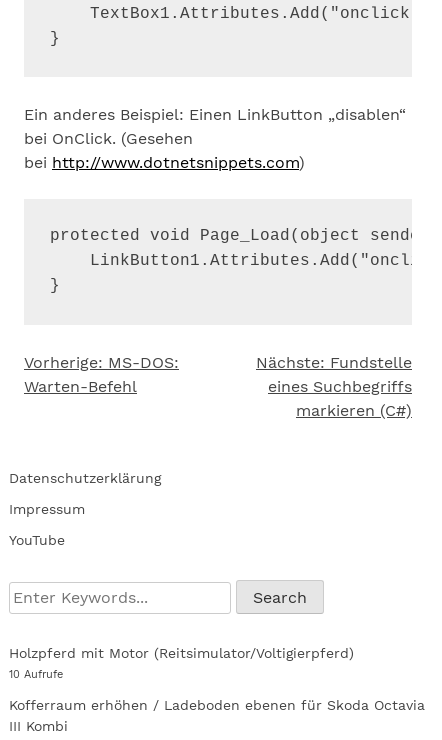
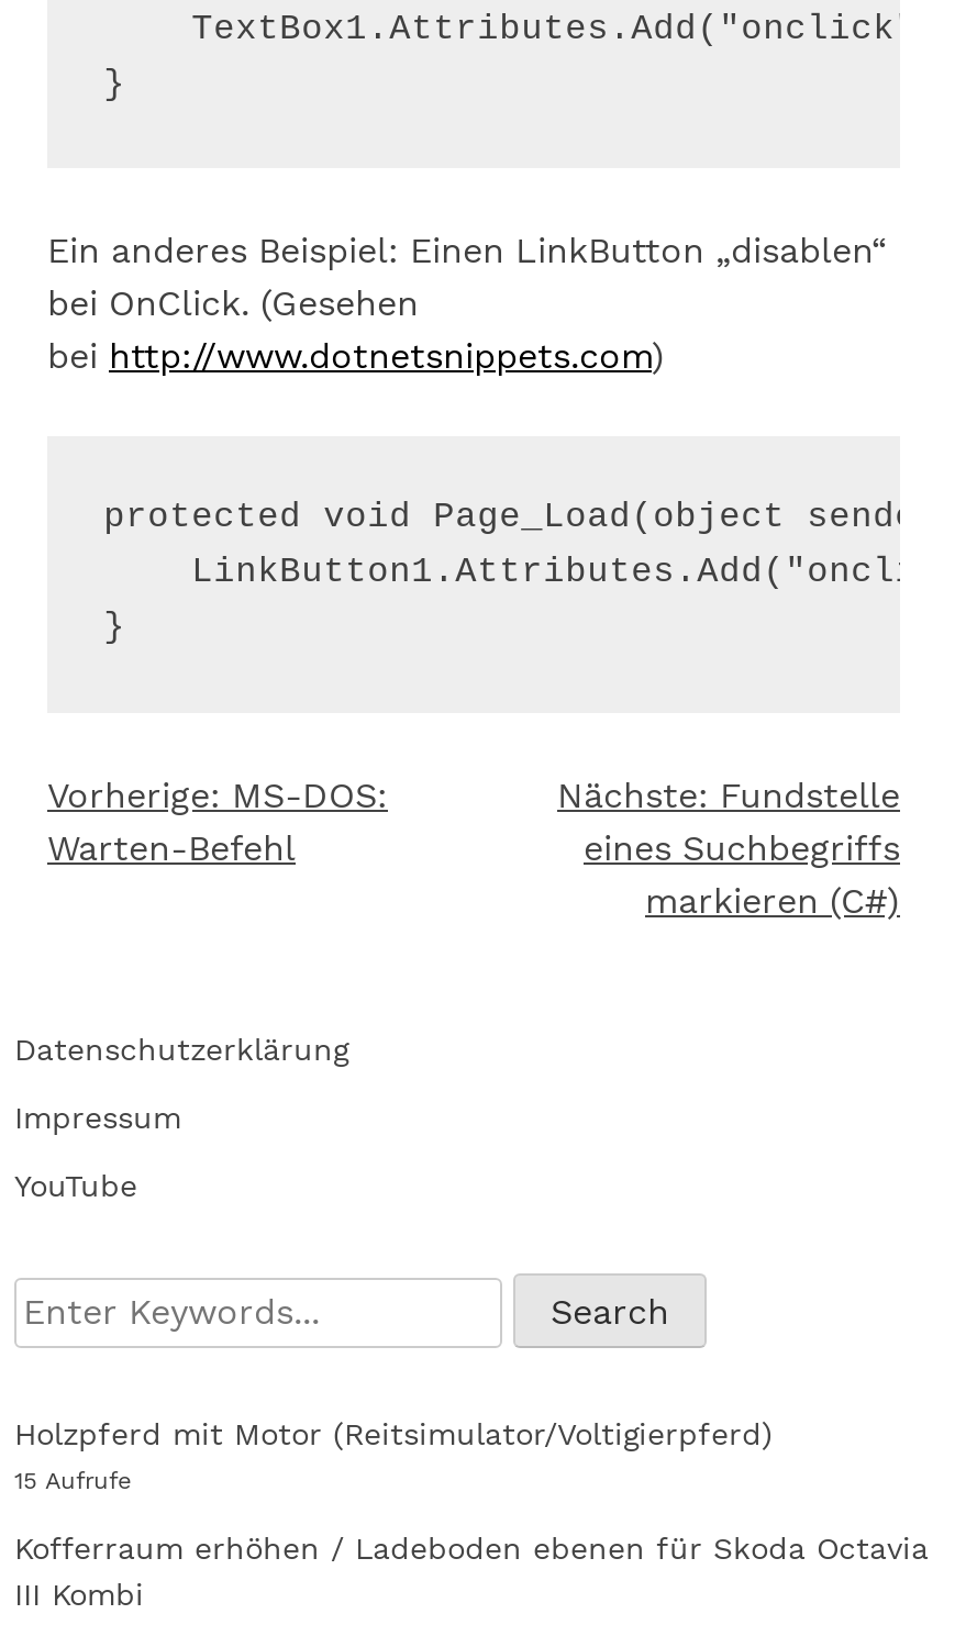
[9,668,63,681] 10 Aufrufe -> [14,1467,131,1496] 15 Aufrufe

